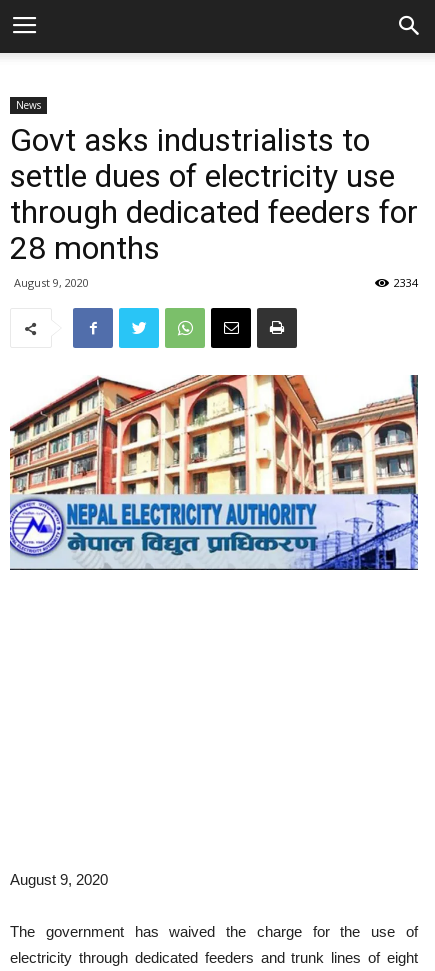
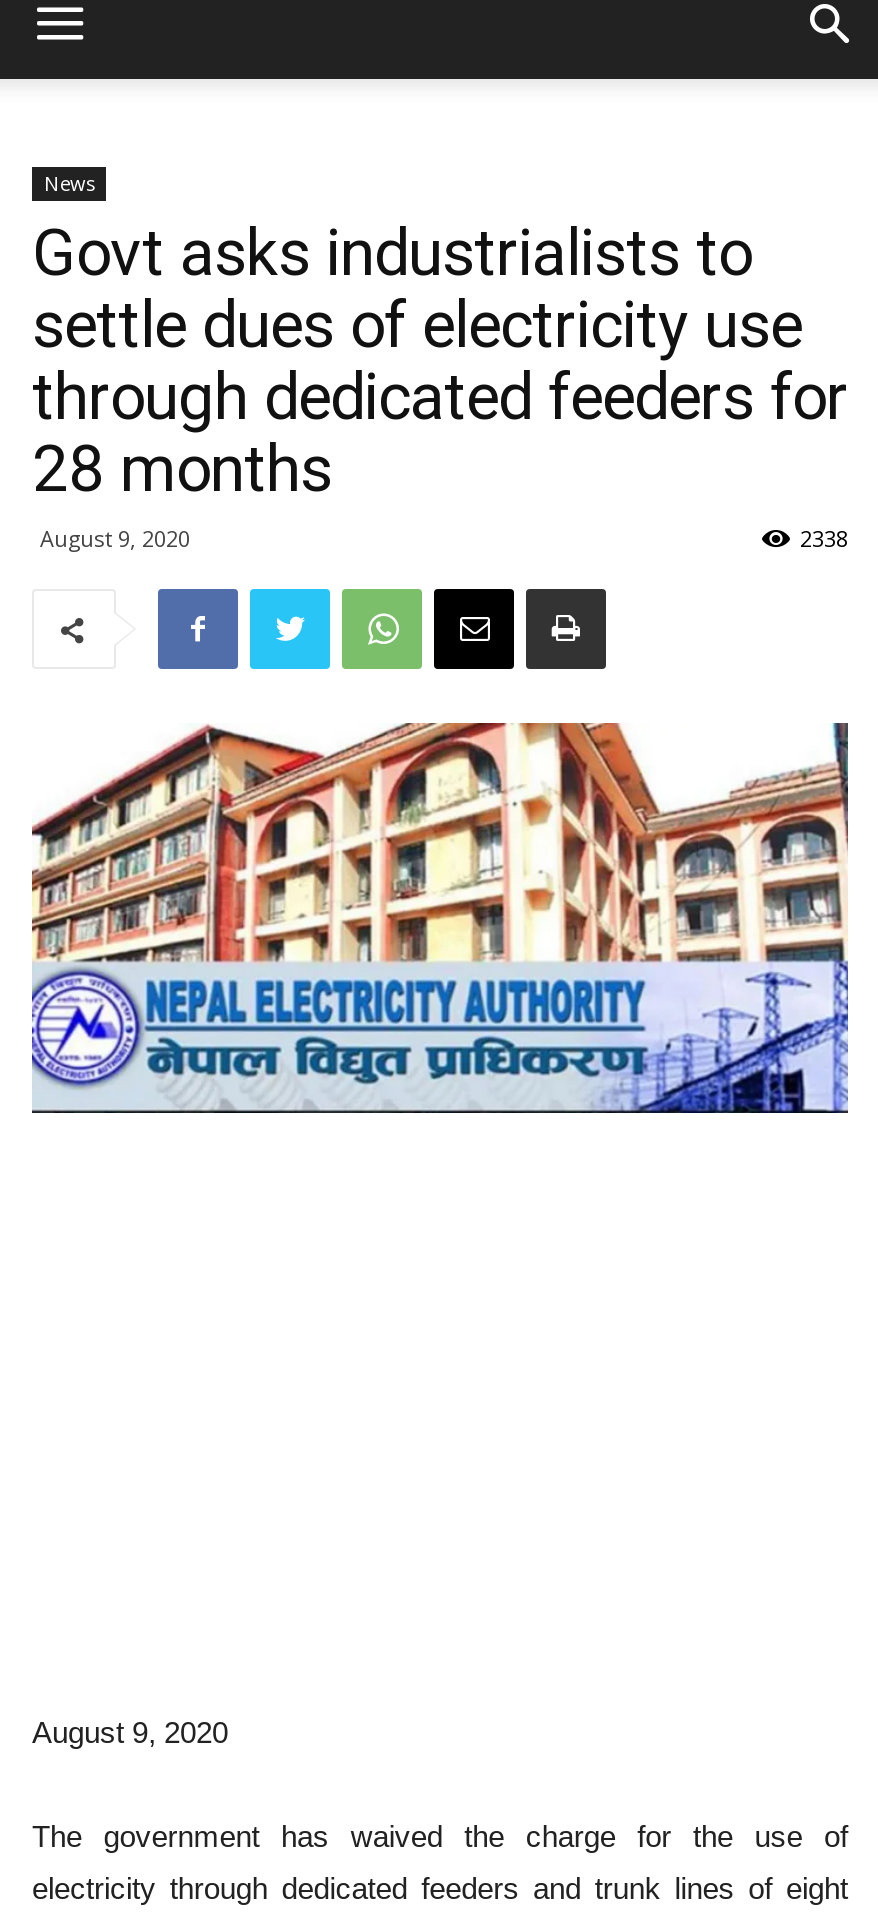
[394,275,418,290] 2334 -> [800,523,848,553] 2338

